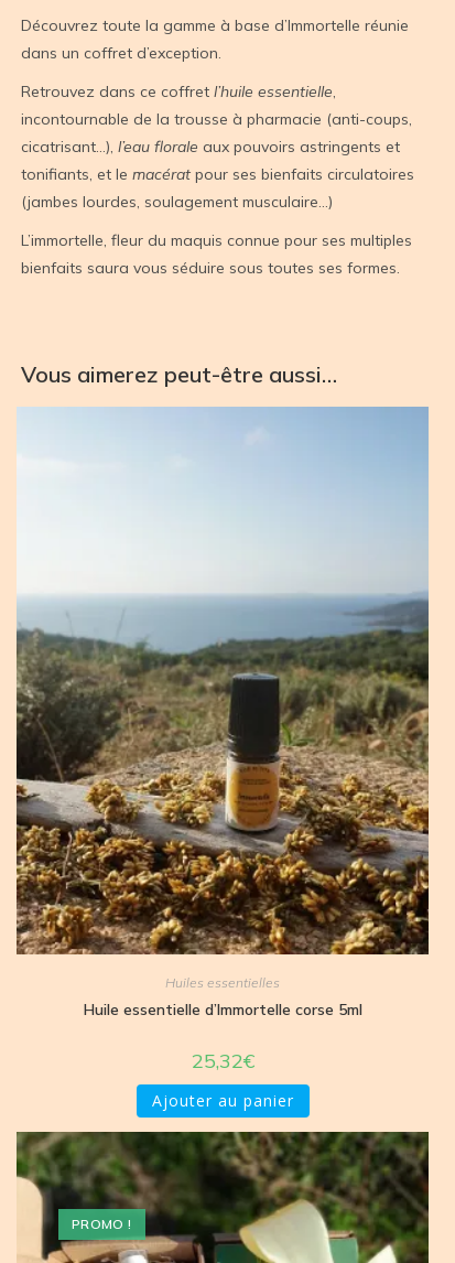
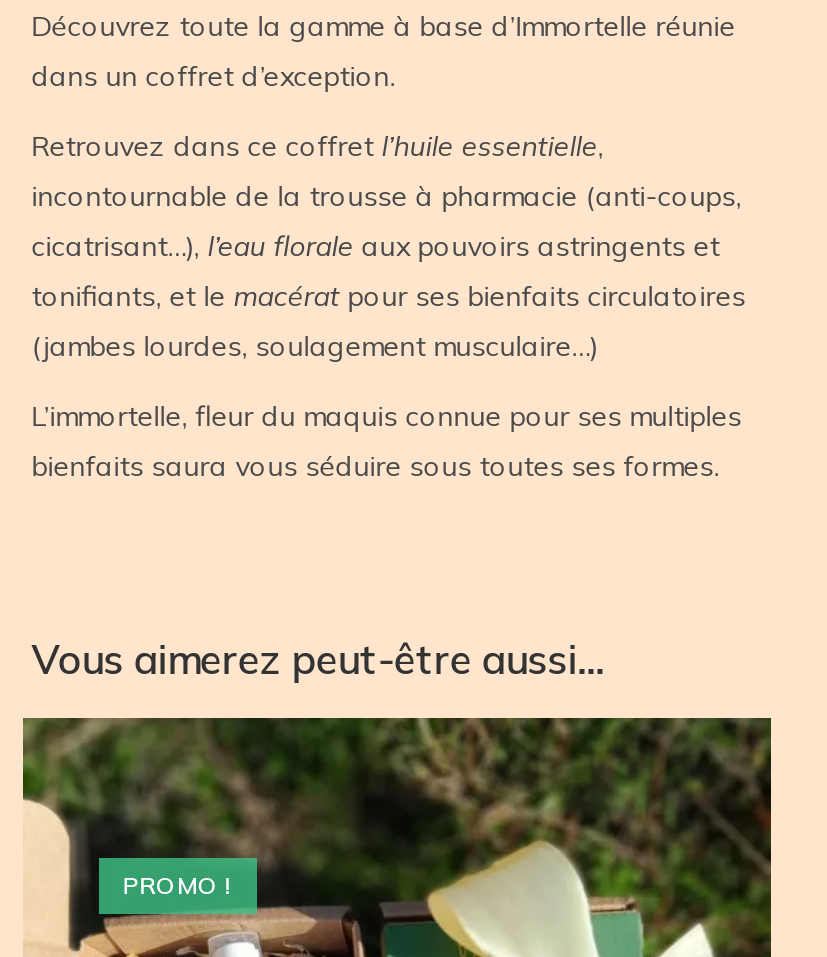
[15,406,430,1111] [image] | Huiles essentielles | Huile essentielle d’Immortelle corse 5ml | 25,32€ | Ajouter au panier -> none

